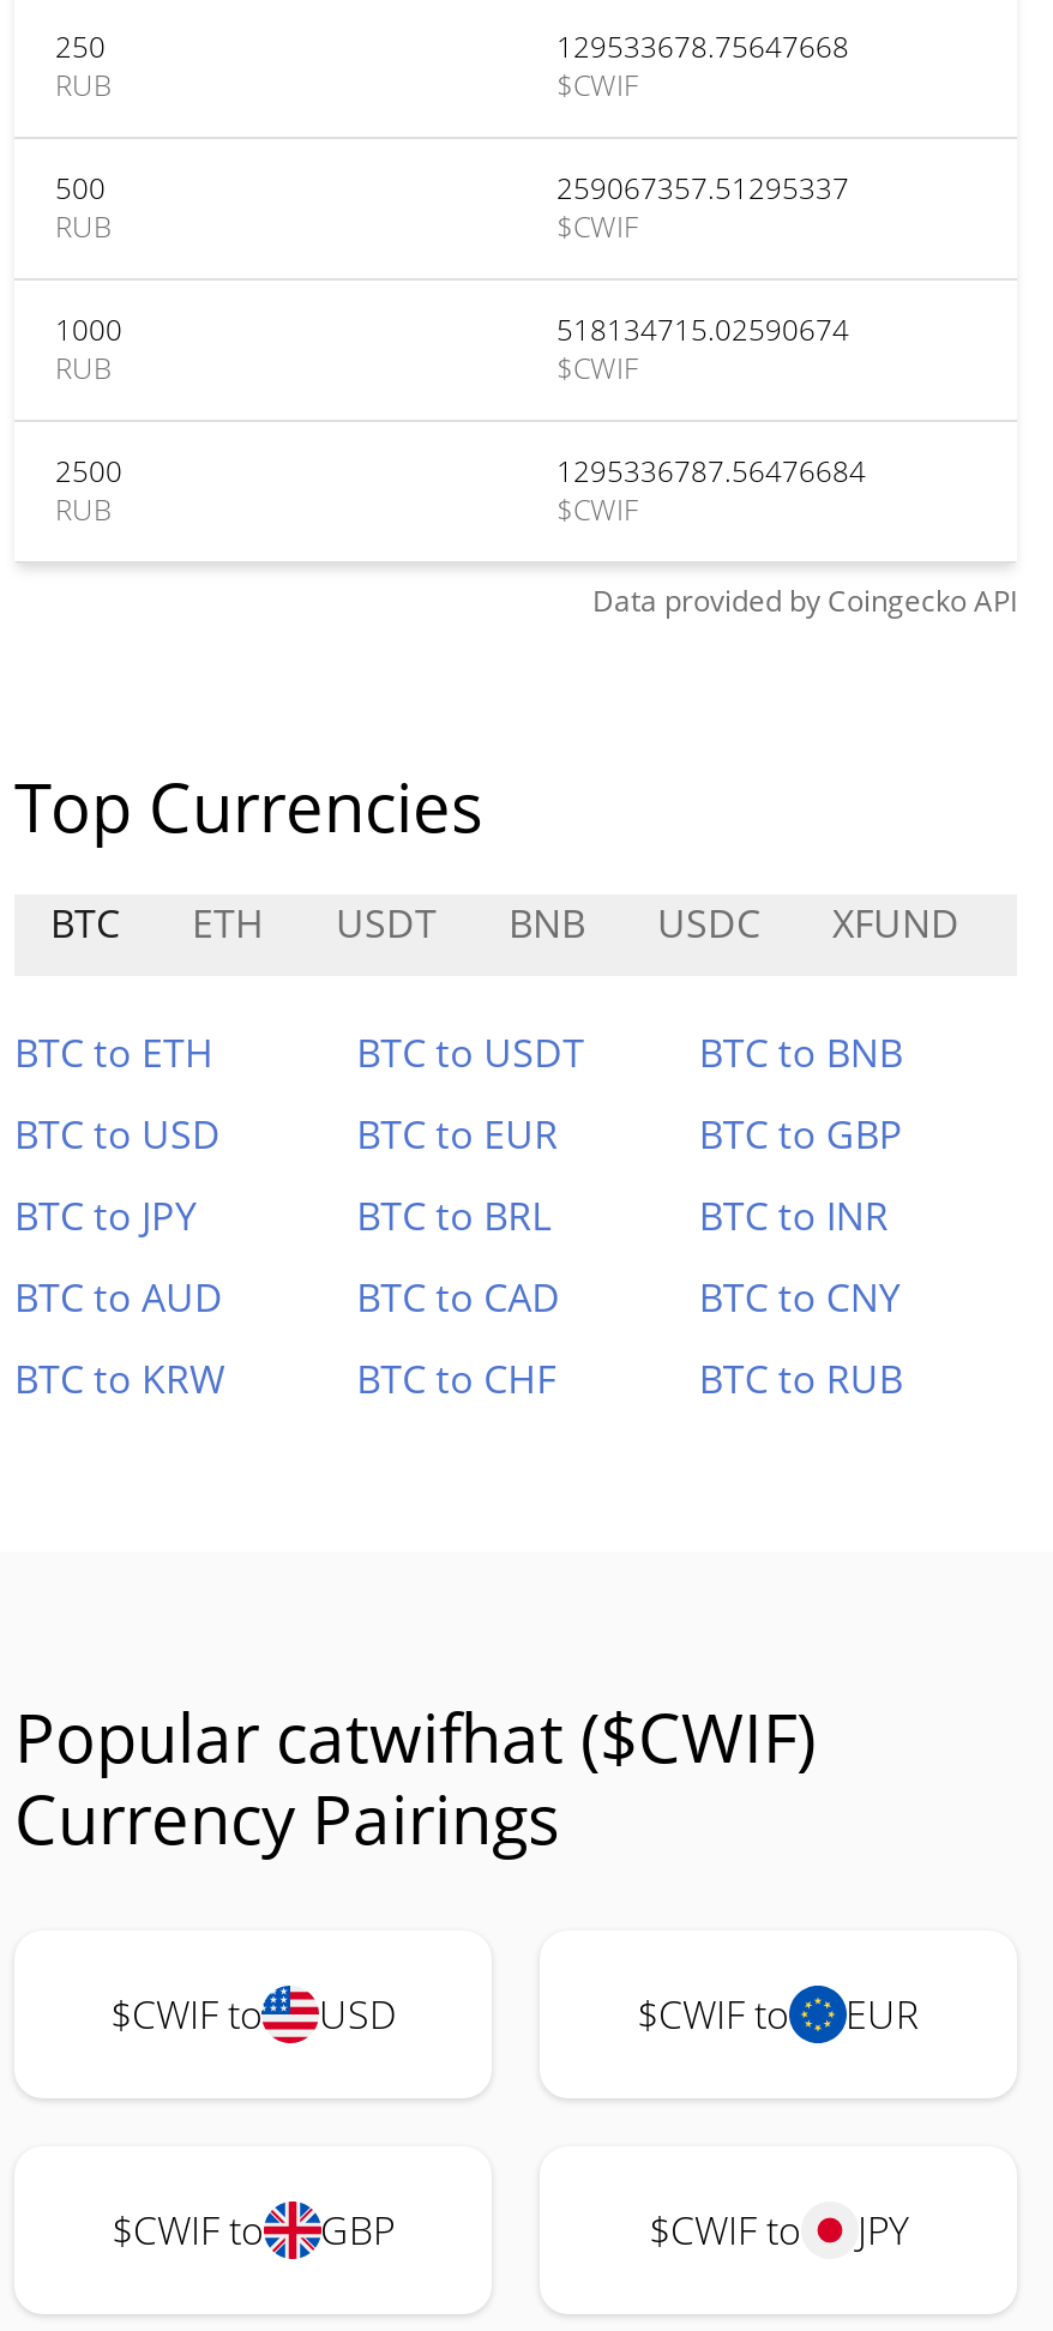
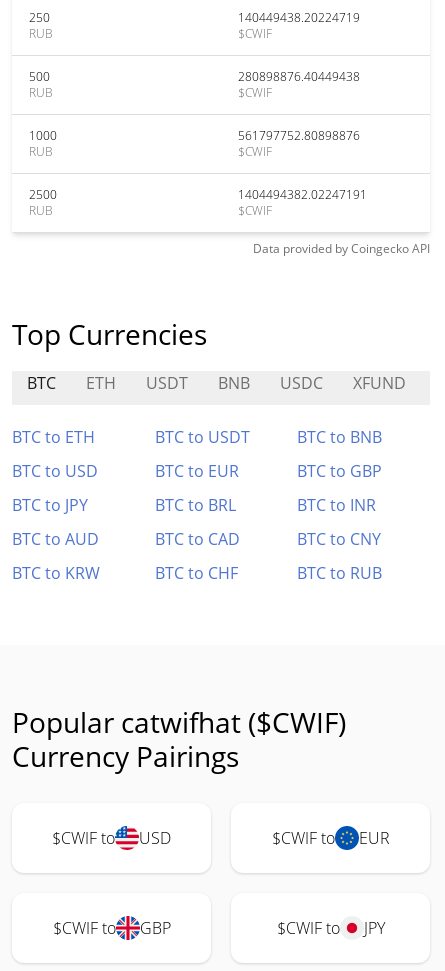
[556,26,849,67] 129533678.75647668 -> [238,9,360,26] 140449438.20224719
[556,168,849,209] 259067357.51295337 -> [238,68,360,85] 280898876.40449438
[556,309,849,350] 518134715.02590674 -> [238,127,360,144] 561797752.80898876
[556,451,866,492] 1295336787.56476684 -> [238,186,367,203] 1404494382.02247191

